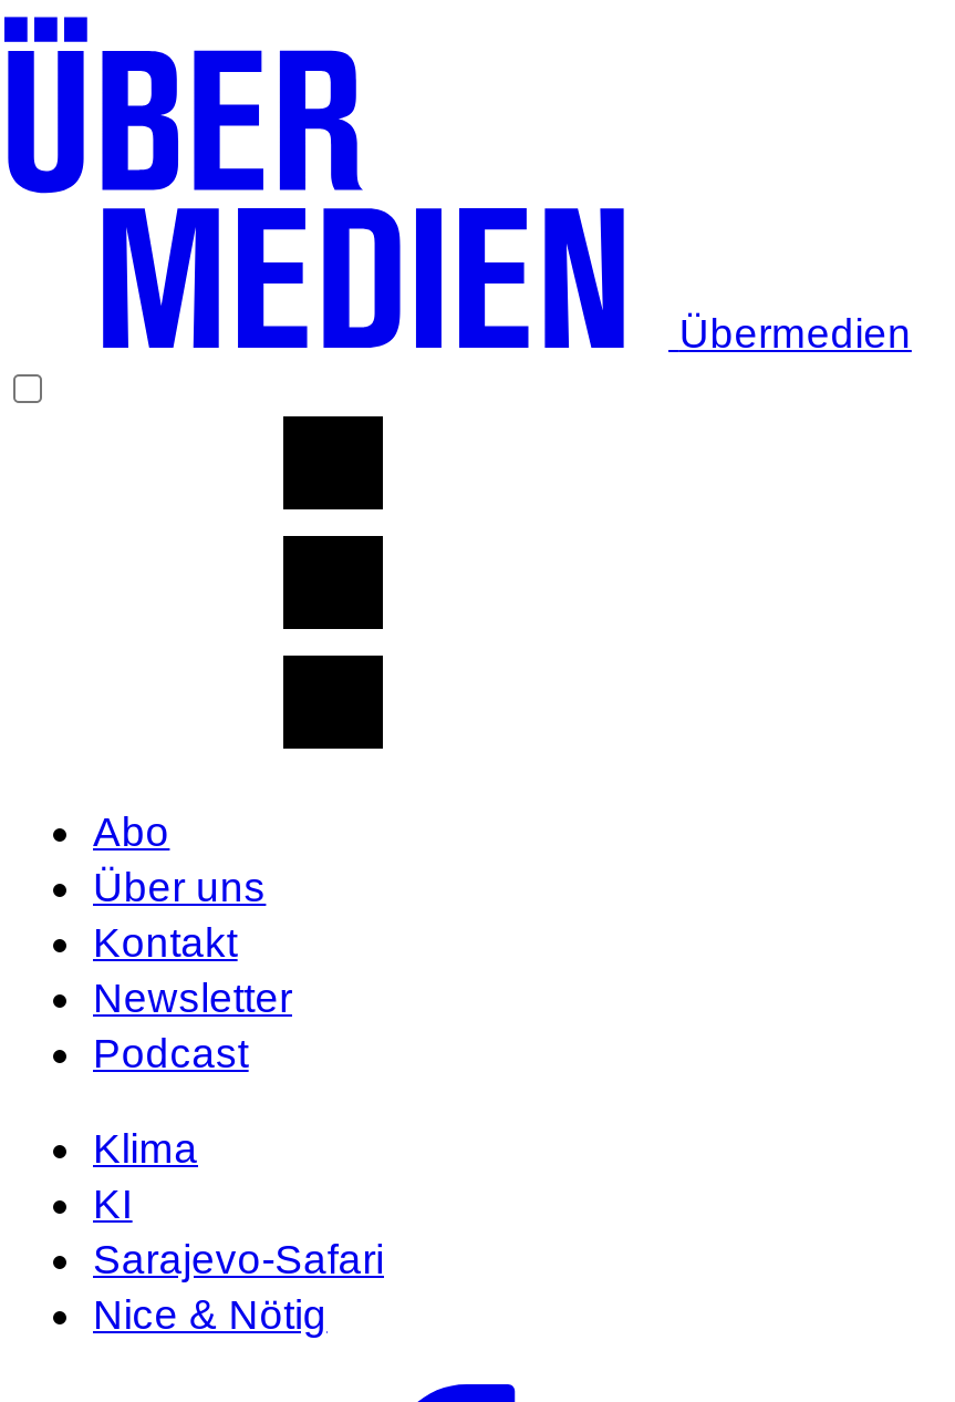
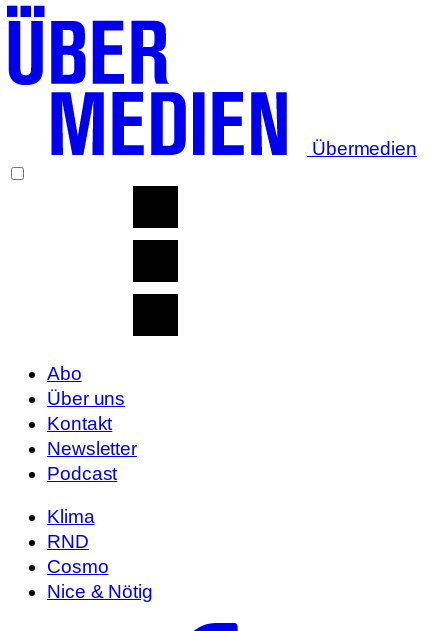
[93,1181,384,1282] KI | Sarajevo-Safari -> [47,531,108,577] RND | Cosmo

